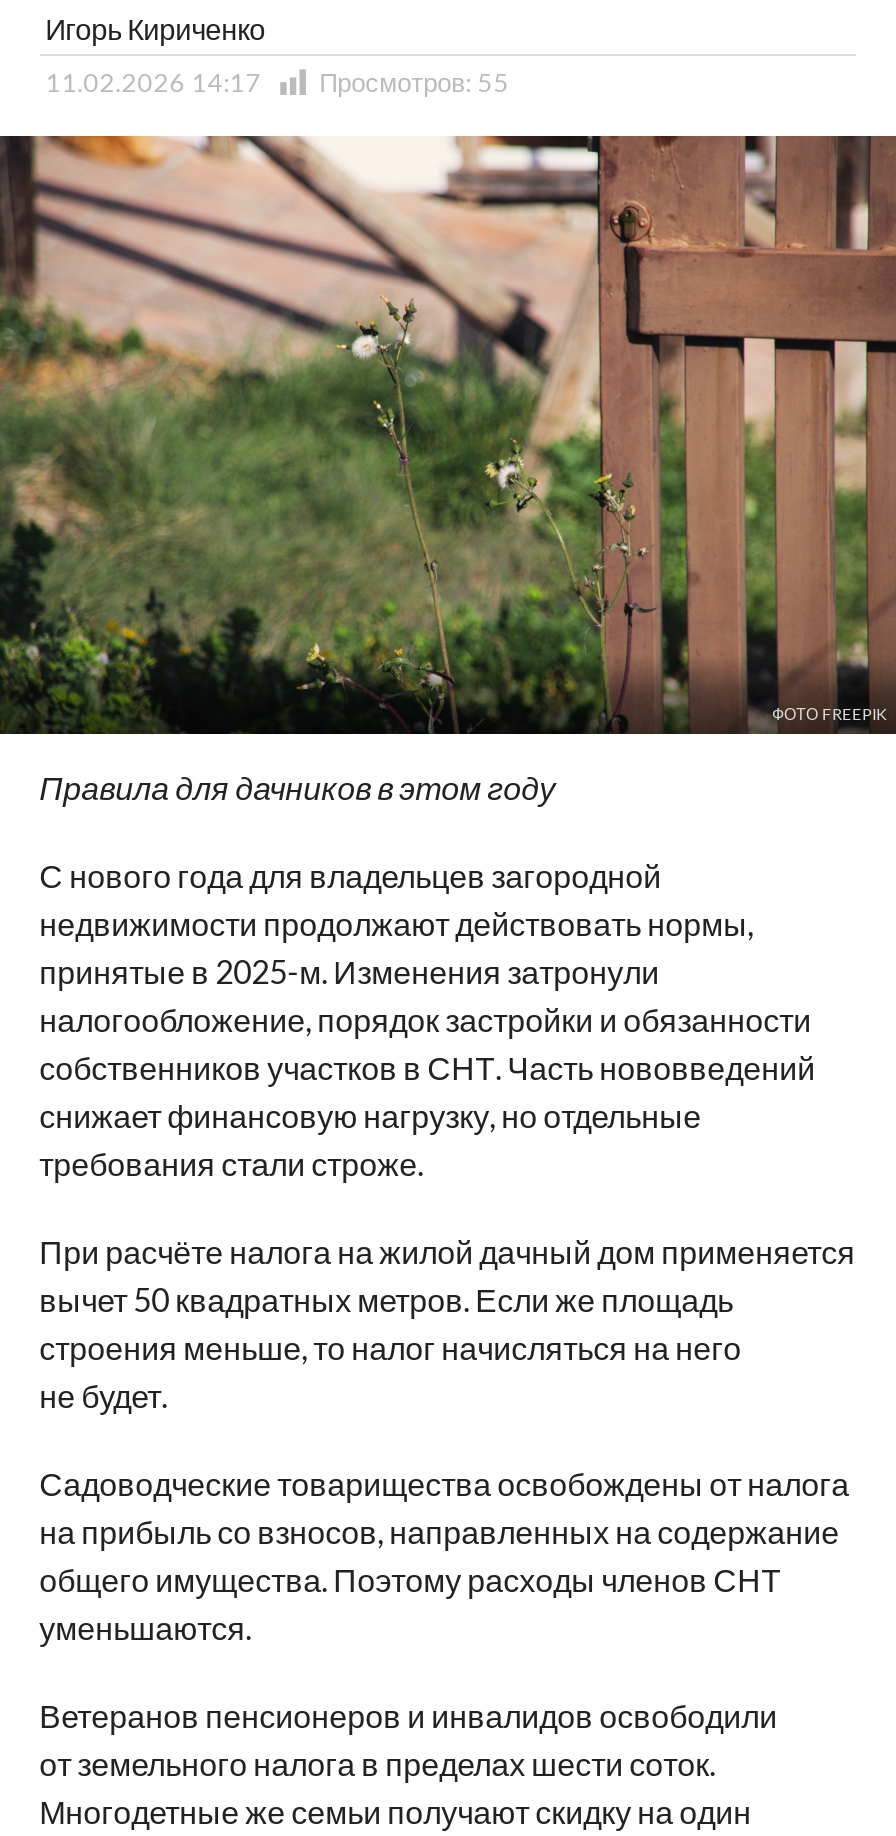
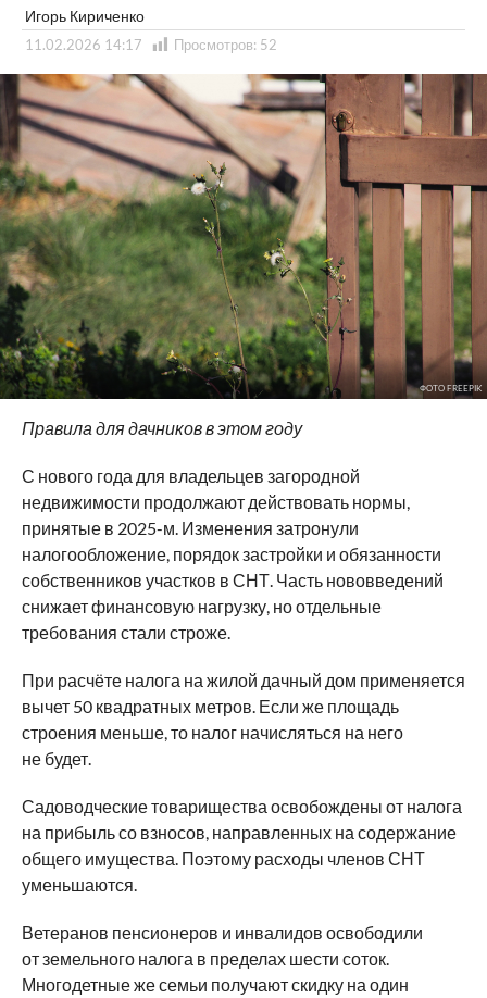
[45,66,509,98] 11.02.2026 14:17 Просмотров: 55 -> [25,36,277,53] 11.02.2026 14:17 Просмотров: 52

